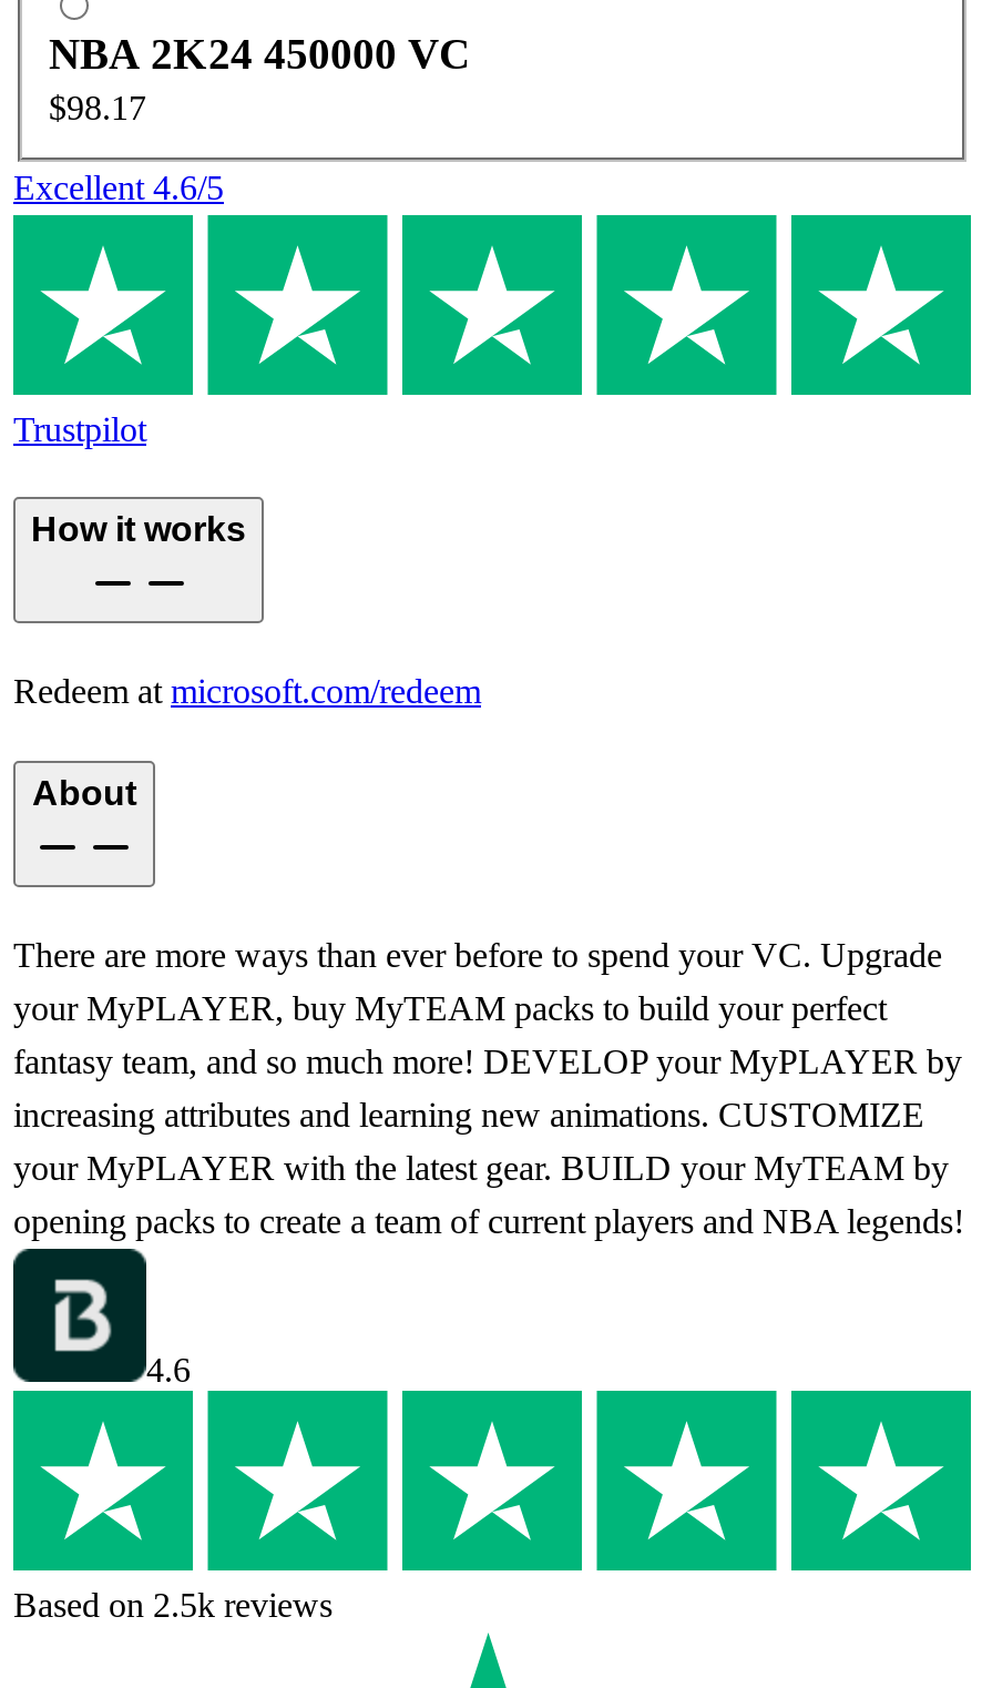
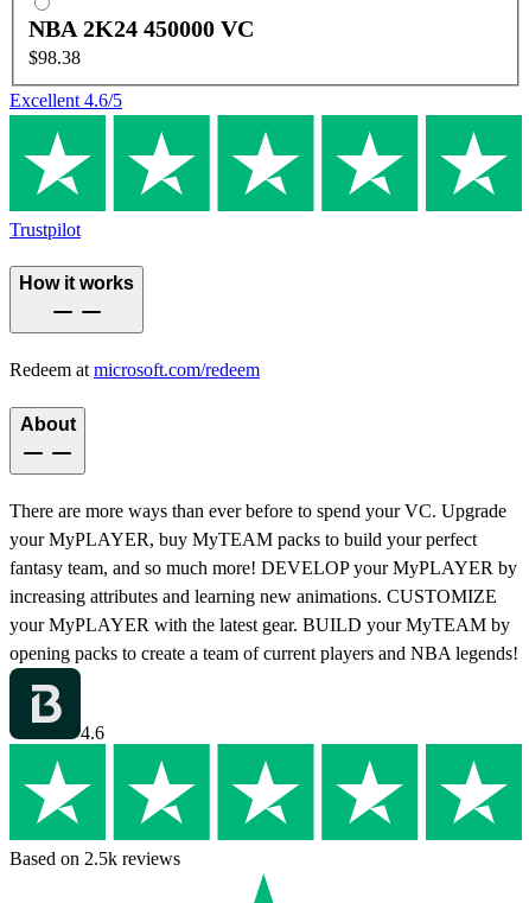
[49,88,146,126] $98.17 -> [28,47,81,67] $98.38

